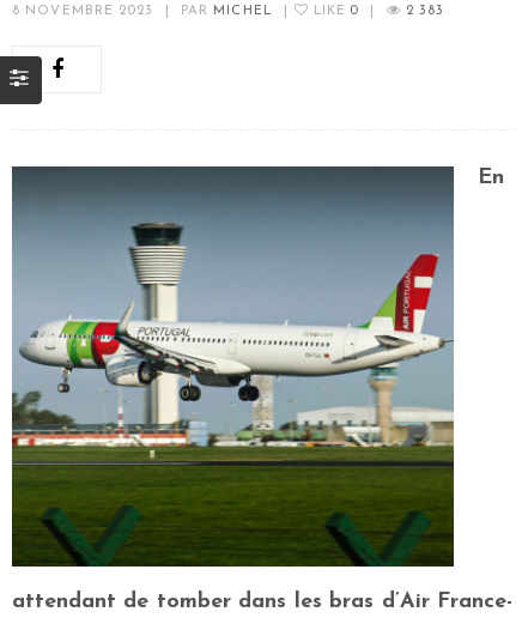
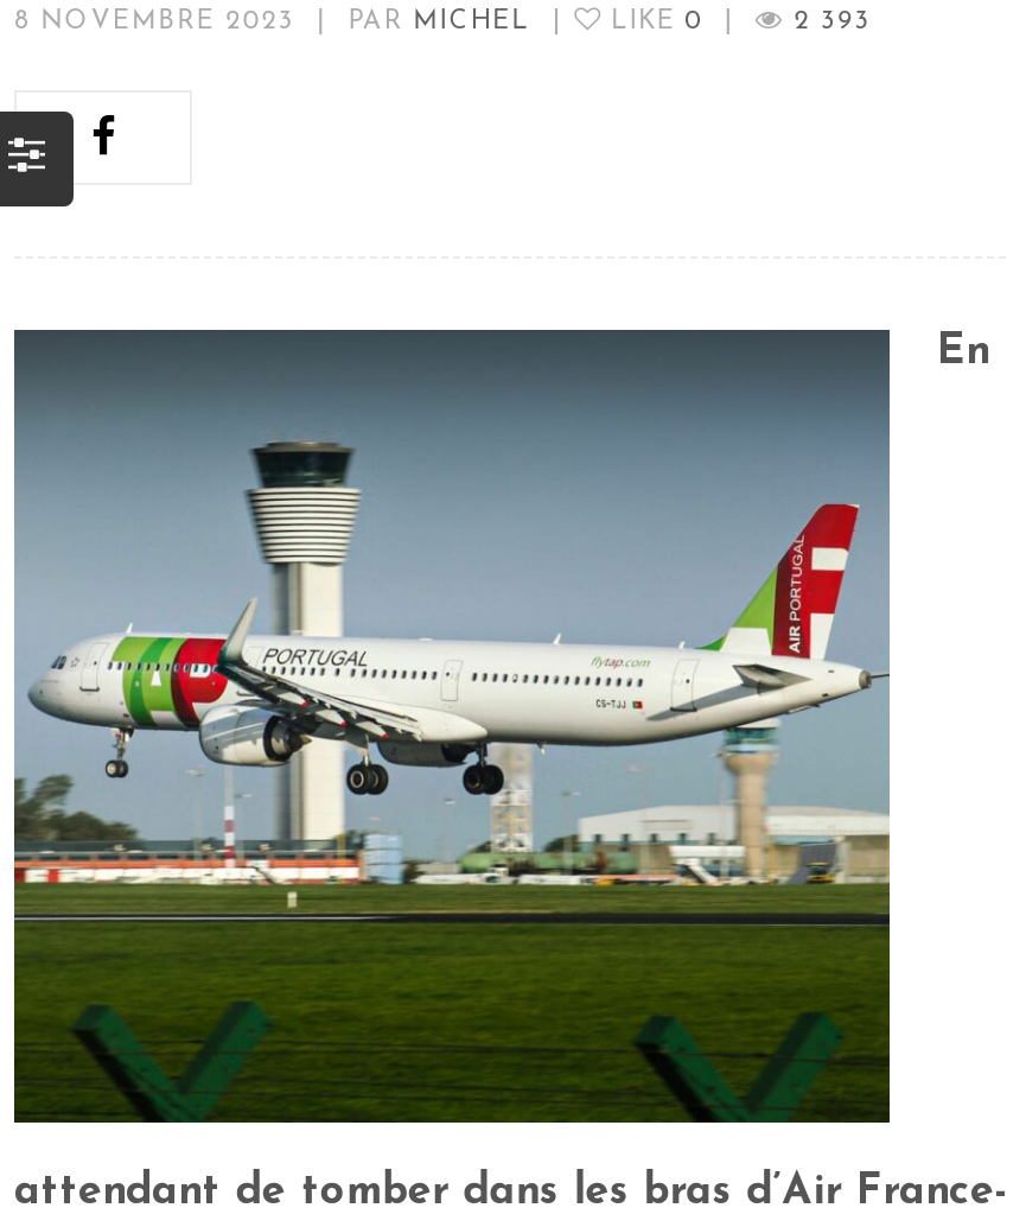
[406,5,445,18] 2 383 -> [794,9,871,36] 2 393

